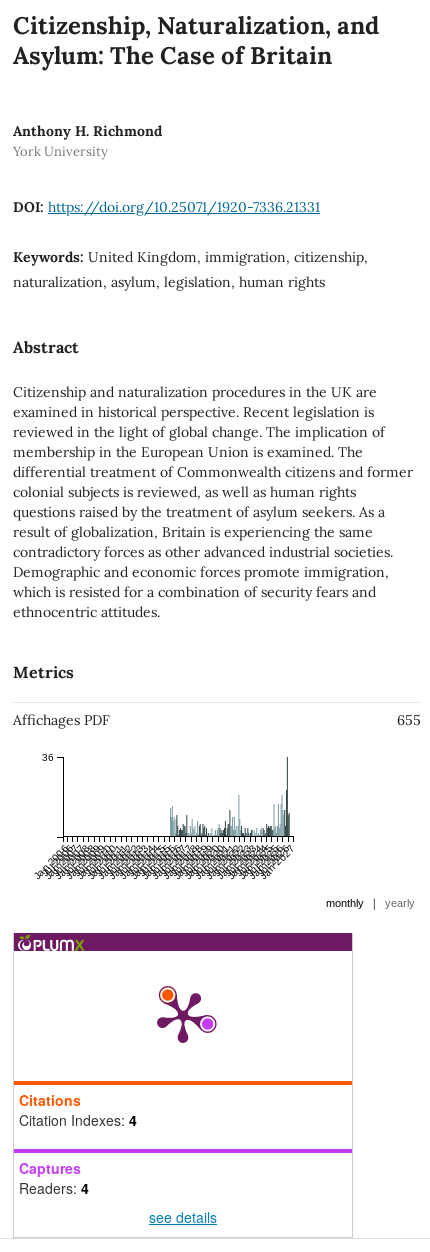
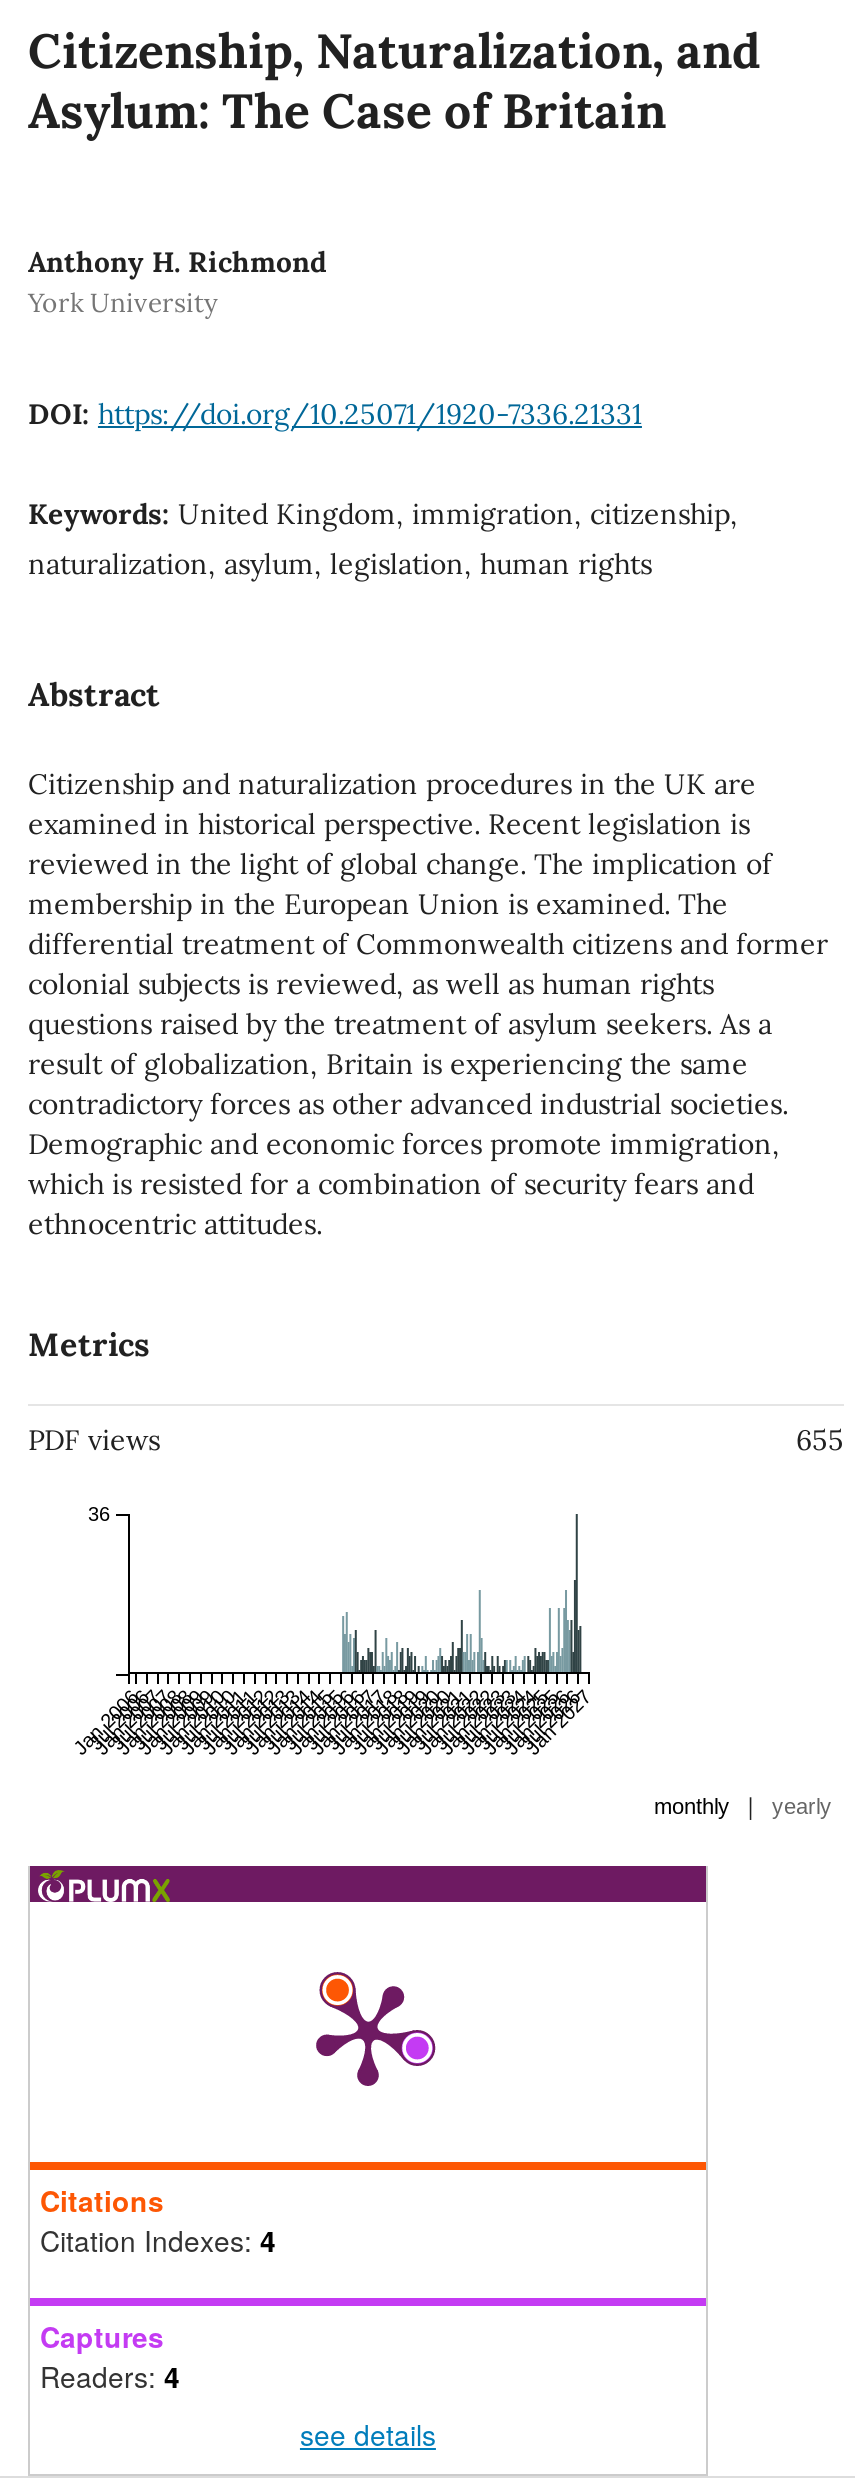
[13,711,110,729] Affichages PDF -> [28,1422,160,1458] PDF views

